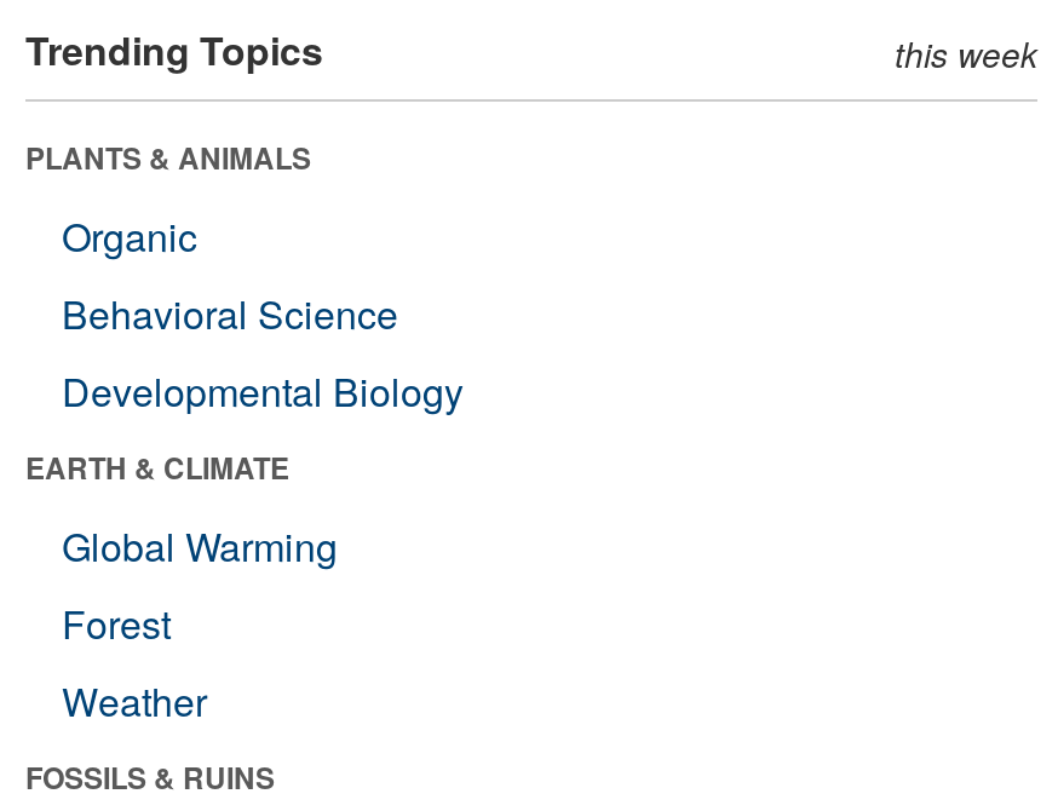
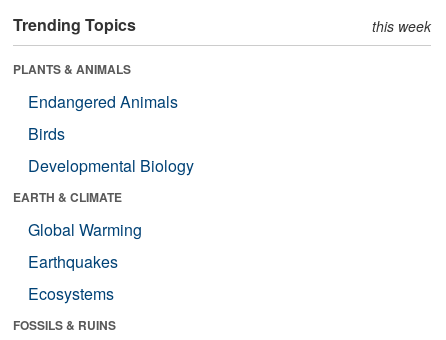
[62,208,398,341] Organic | Behavioral Science -> [28,90,178,145] Endangered Animals | Birds
[62,595,207,728] Forest | Weather -> [28,250,118,305] Earthquakes | Ecosystems

